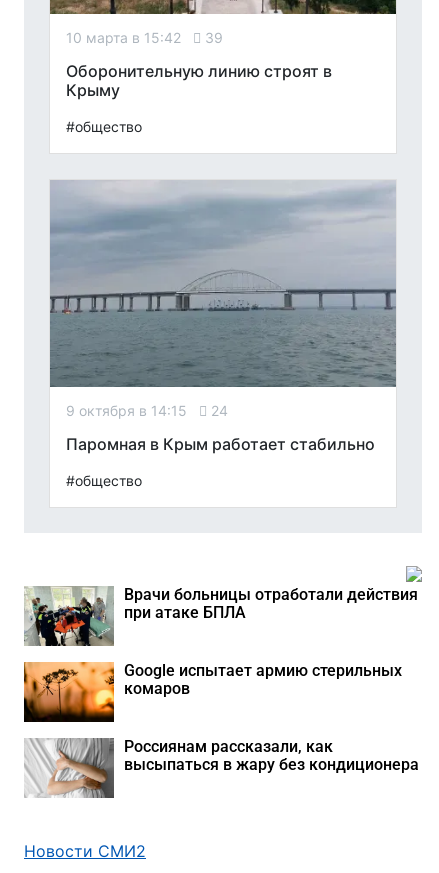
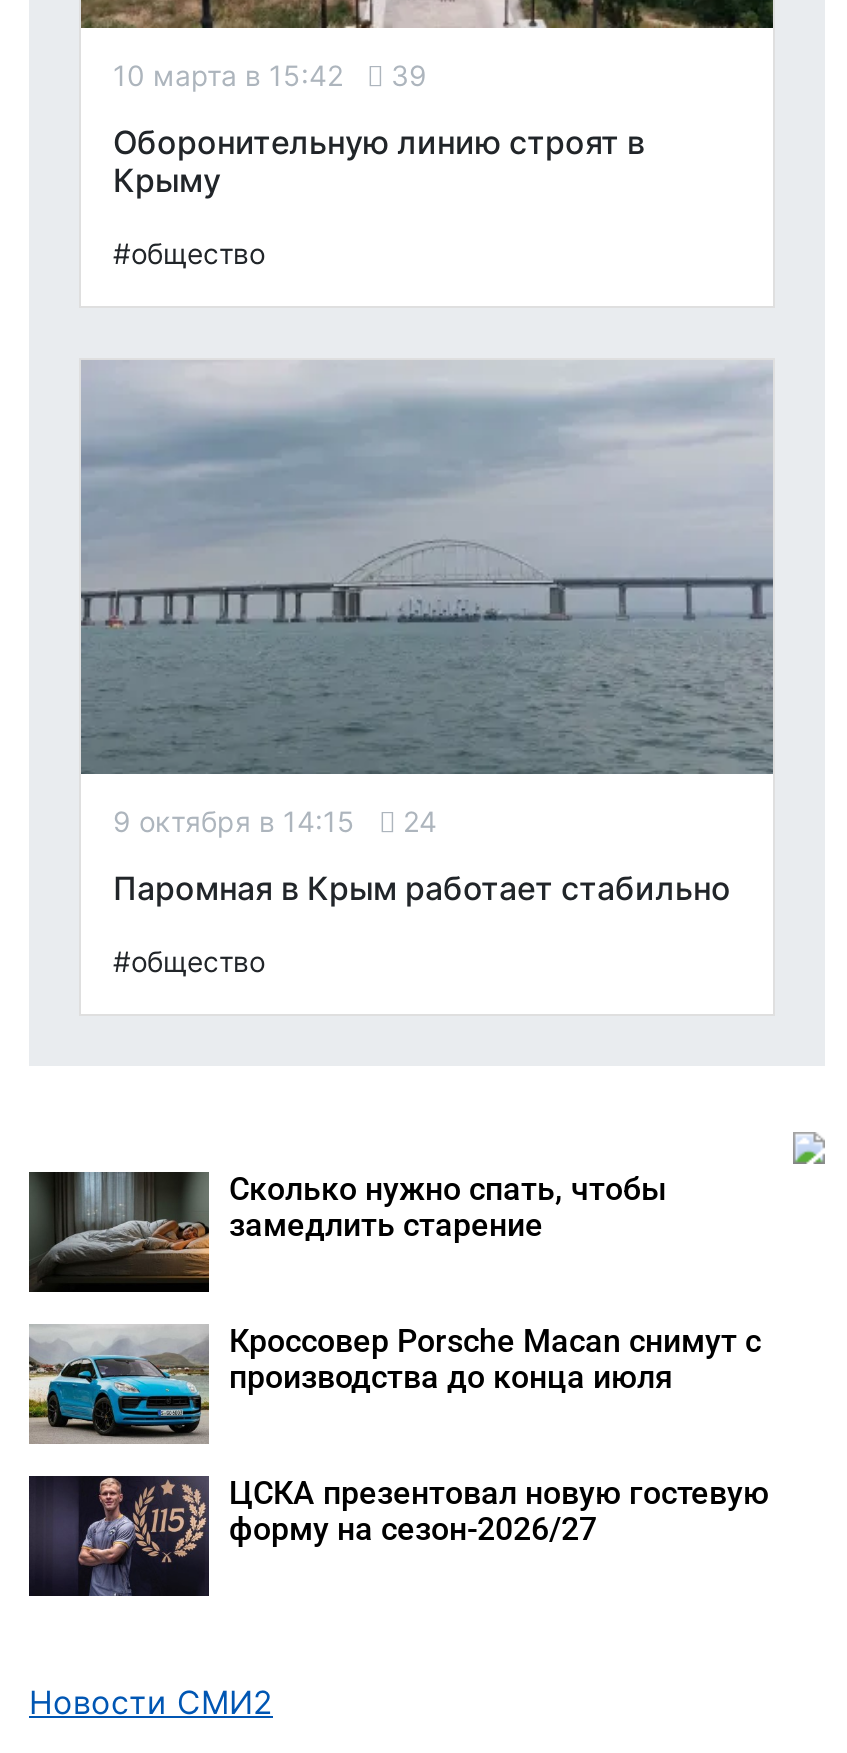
[24,585,418,647] [image] | Врачи больницы отработали действия | при атаке БПЛА -> [27,1170,667,1294] [image] | Сколько нужно спать, чтобы | замедлить старение
[23,661,402,722] [image] | Google испытает армию стерильных | комаров -> [27,1322,761,1442] [image] | Кроссовер Porsche Macan снимут с | производства до конца июля
[24,737,419,799] [image] | Россиянам рассказали, как | высыпаться в жару без кондиционера -> [27,1474,769,1598] [image] | ЦСКА презентовал новую гостевую | форму на сезон-2026/27

